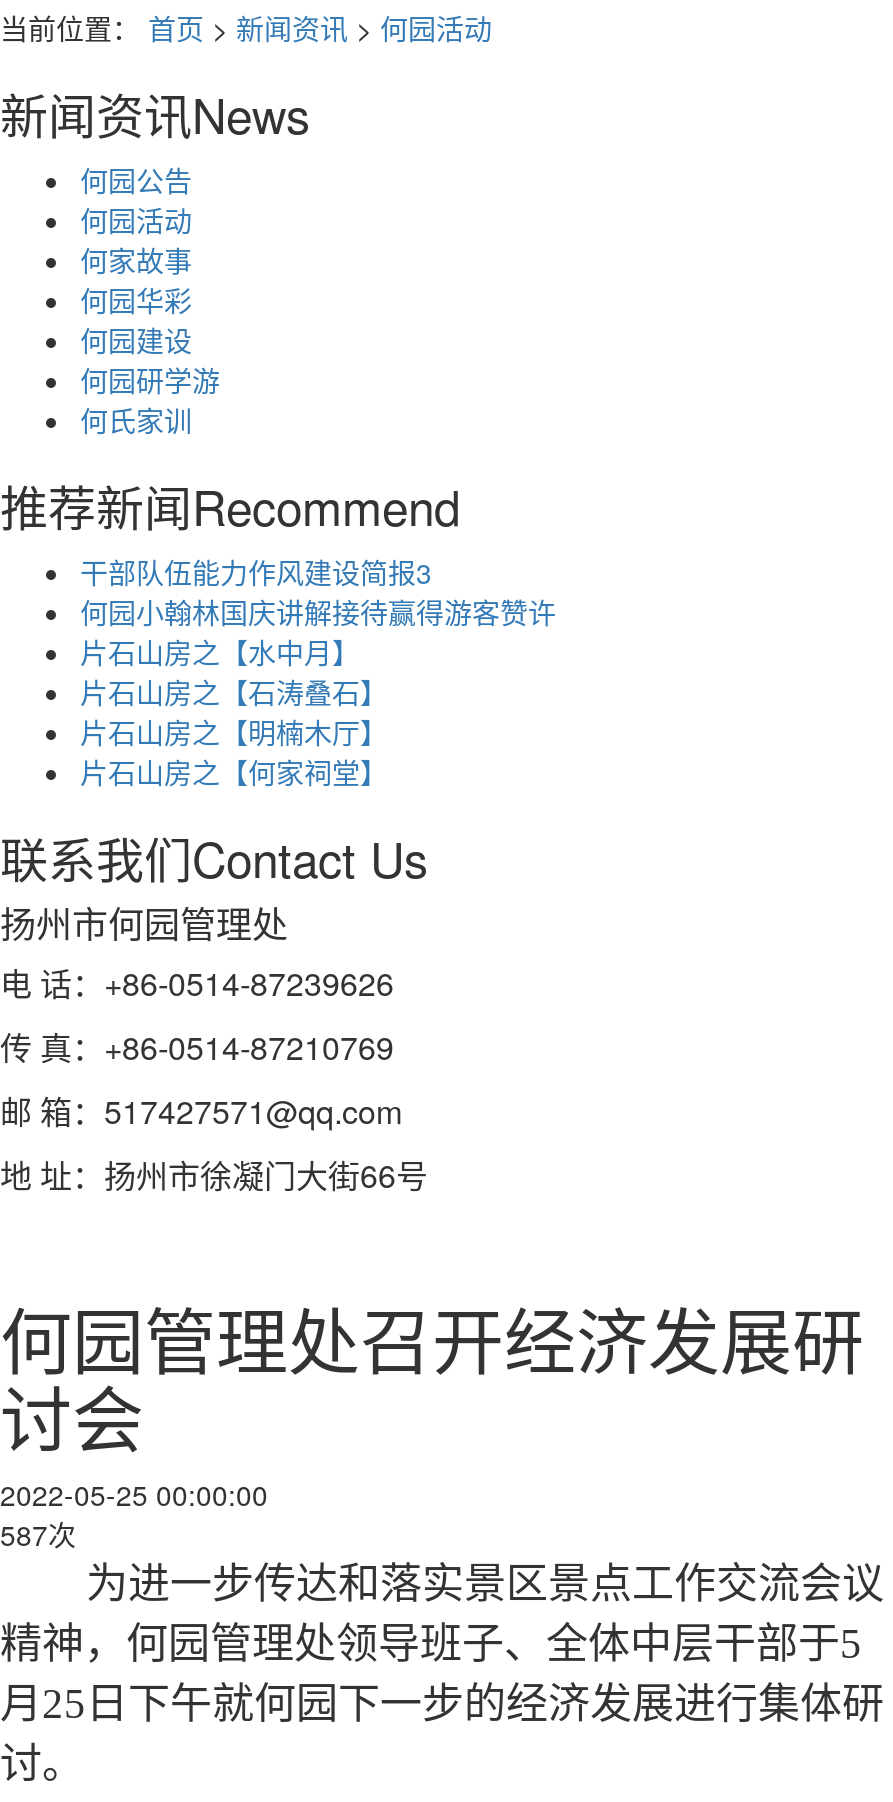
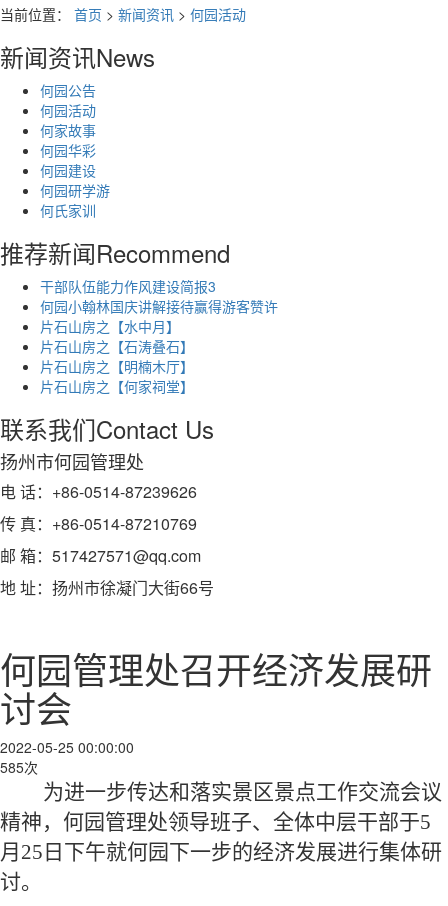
[0,1515,76,1555] 587次 -> [0,757,38,777] 585次

